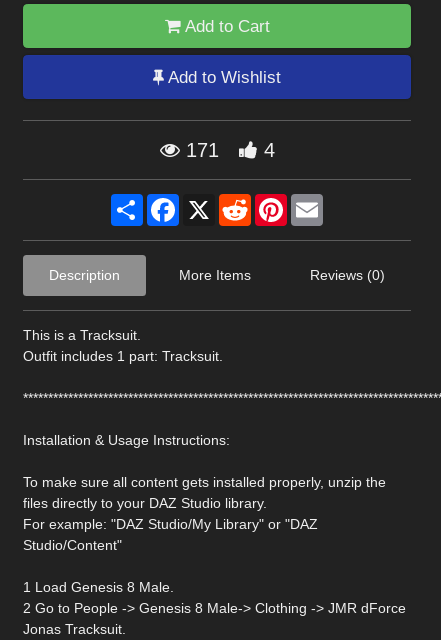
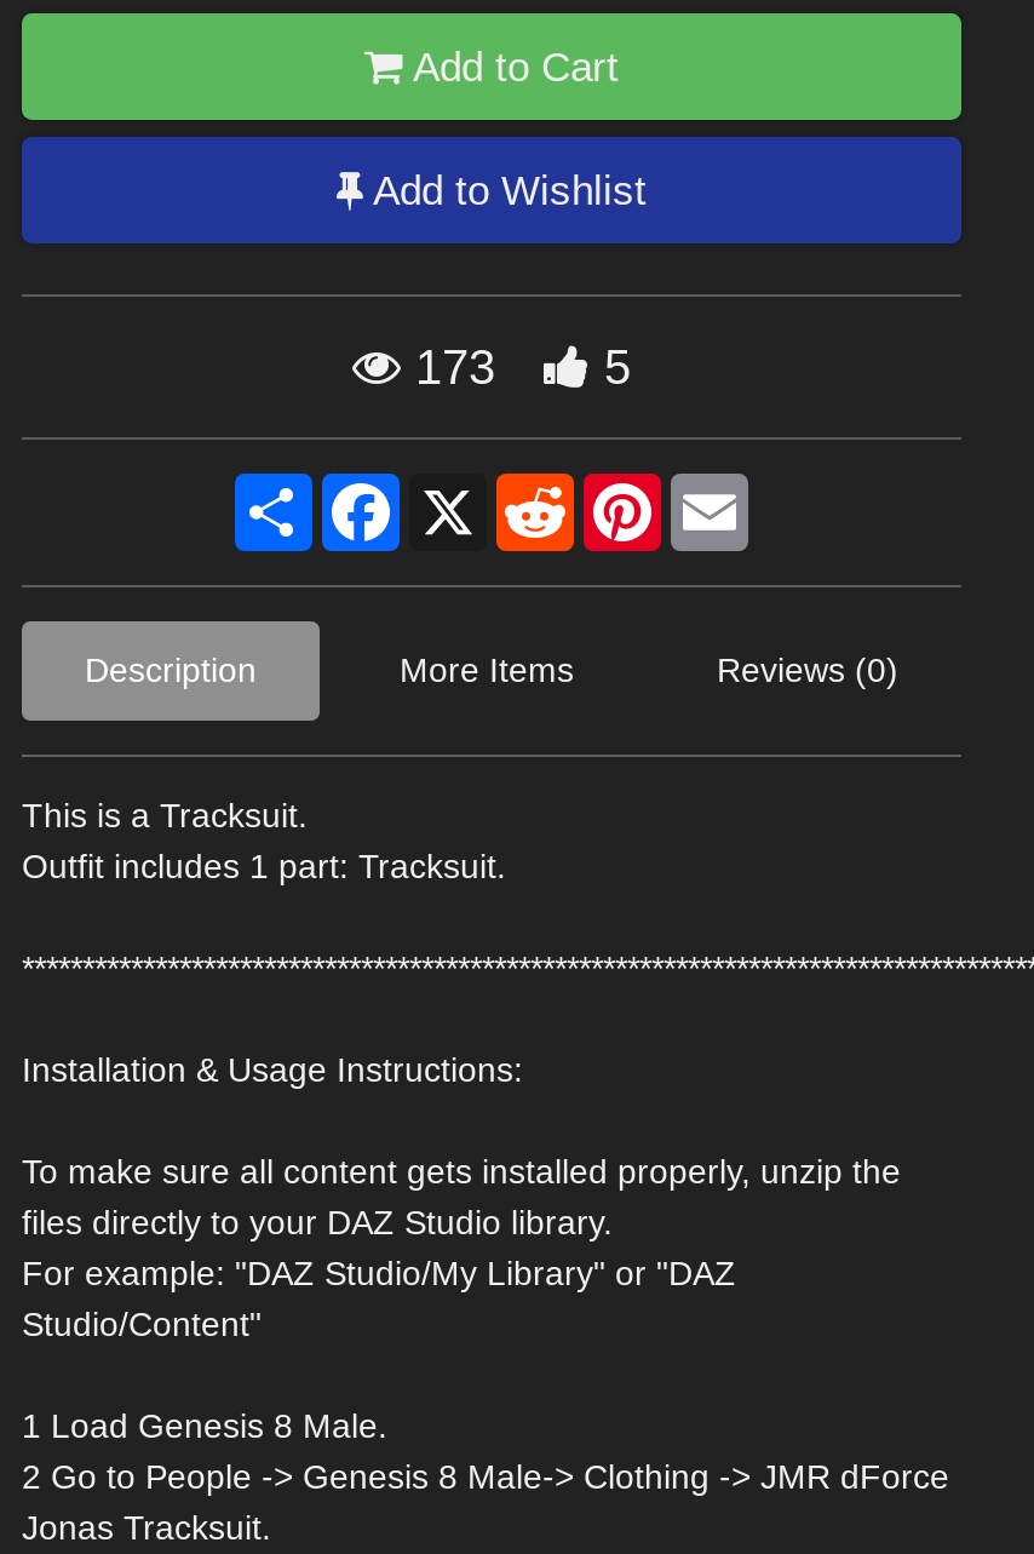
[179,139,218,161] 171 -> [401,341,495,394] 173
[257,139,274,161] 4 -> [590,341,631,394] 5

